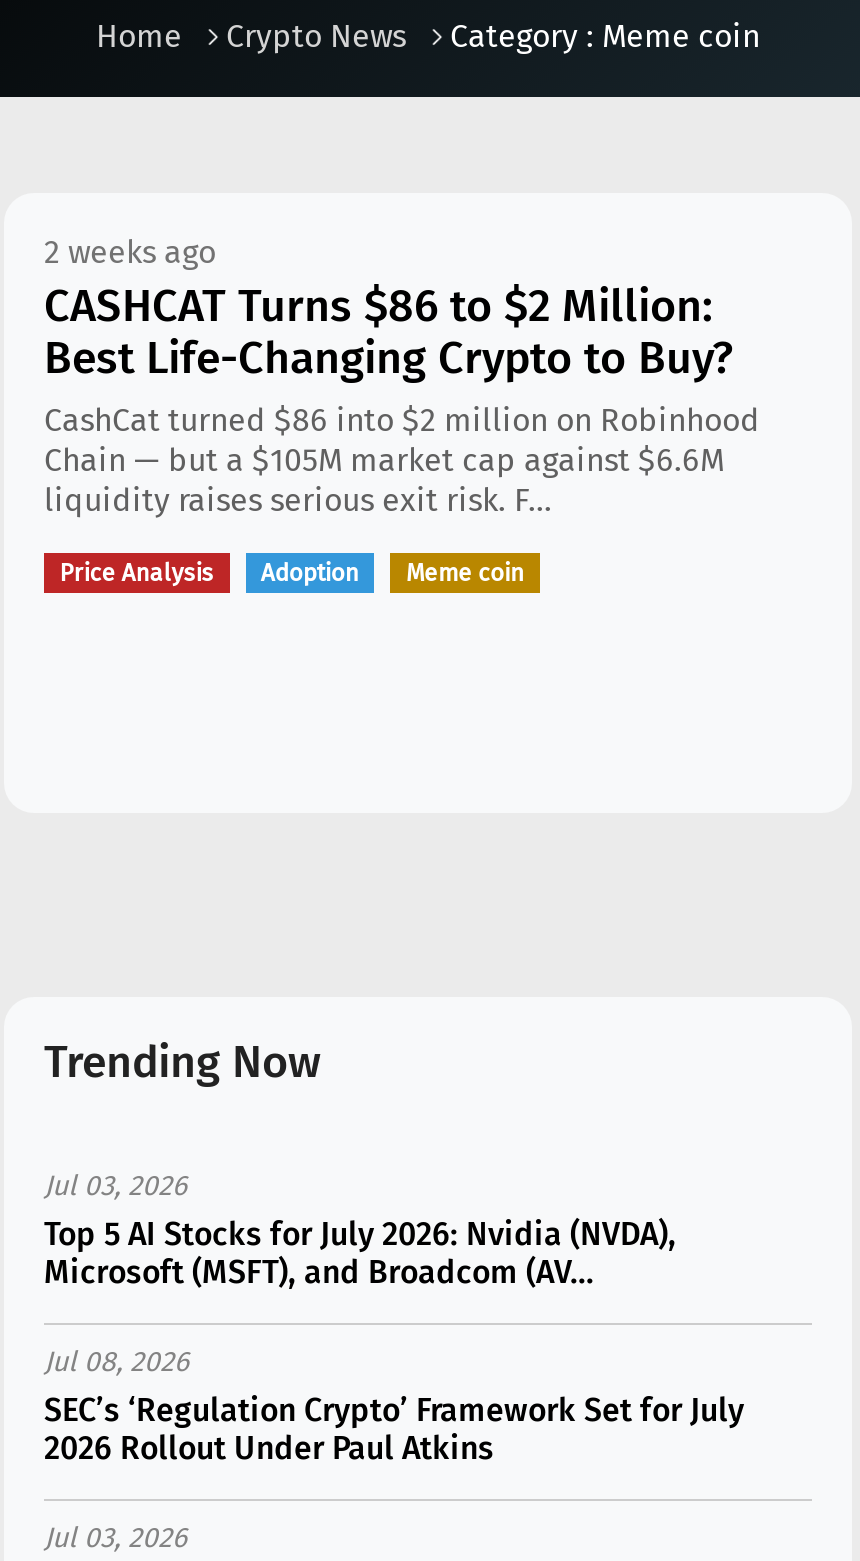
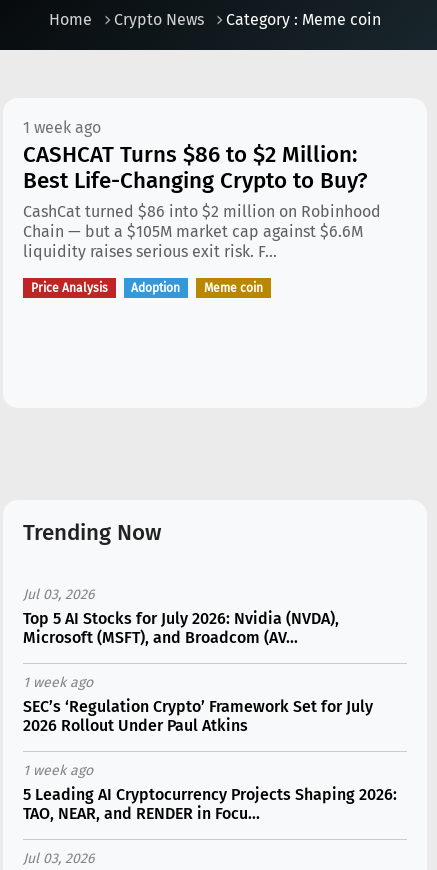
[44,233,216,271] 2 weeks ago -> [23,118,101,137] 1 week ago
[44,1345,188,1379] Jul 08, 2026 -> [23,674,93,691] 1 week ago
none -> [23,762,397,823] 1 week ago | 5 Leading AI Cryptocurrency Projects Shaping 2026: | TAO, NEAR, and RENDER in Focu...

